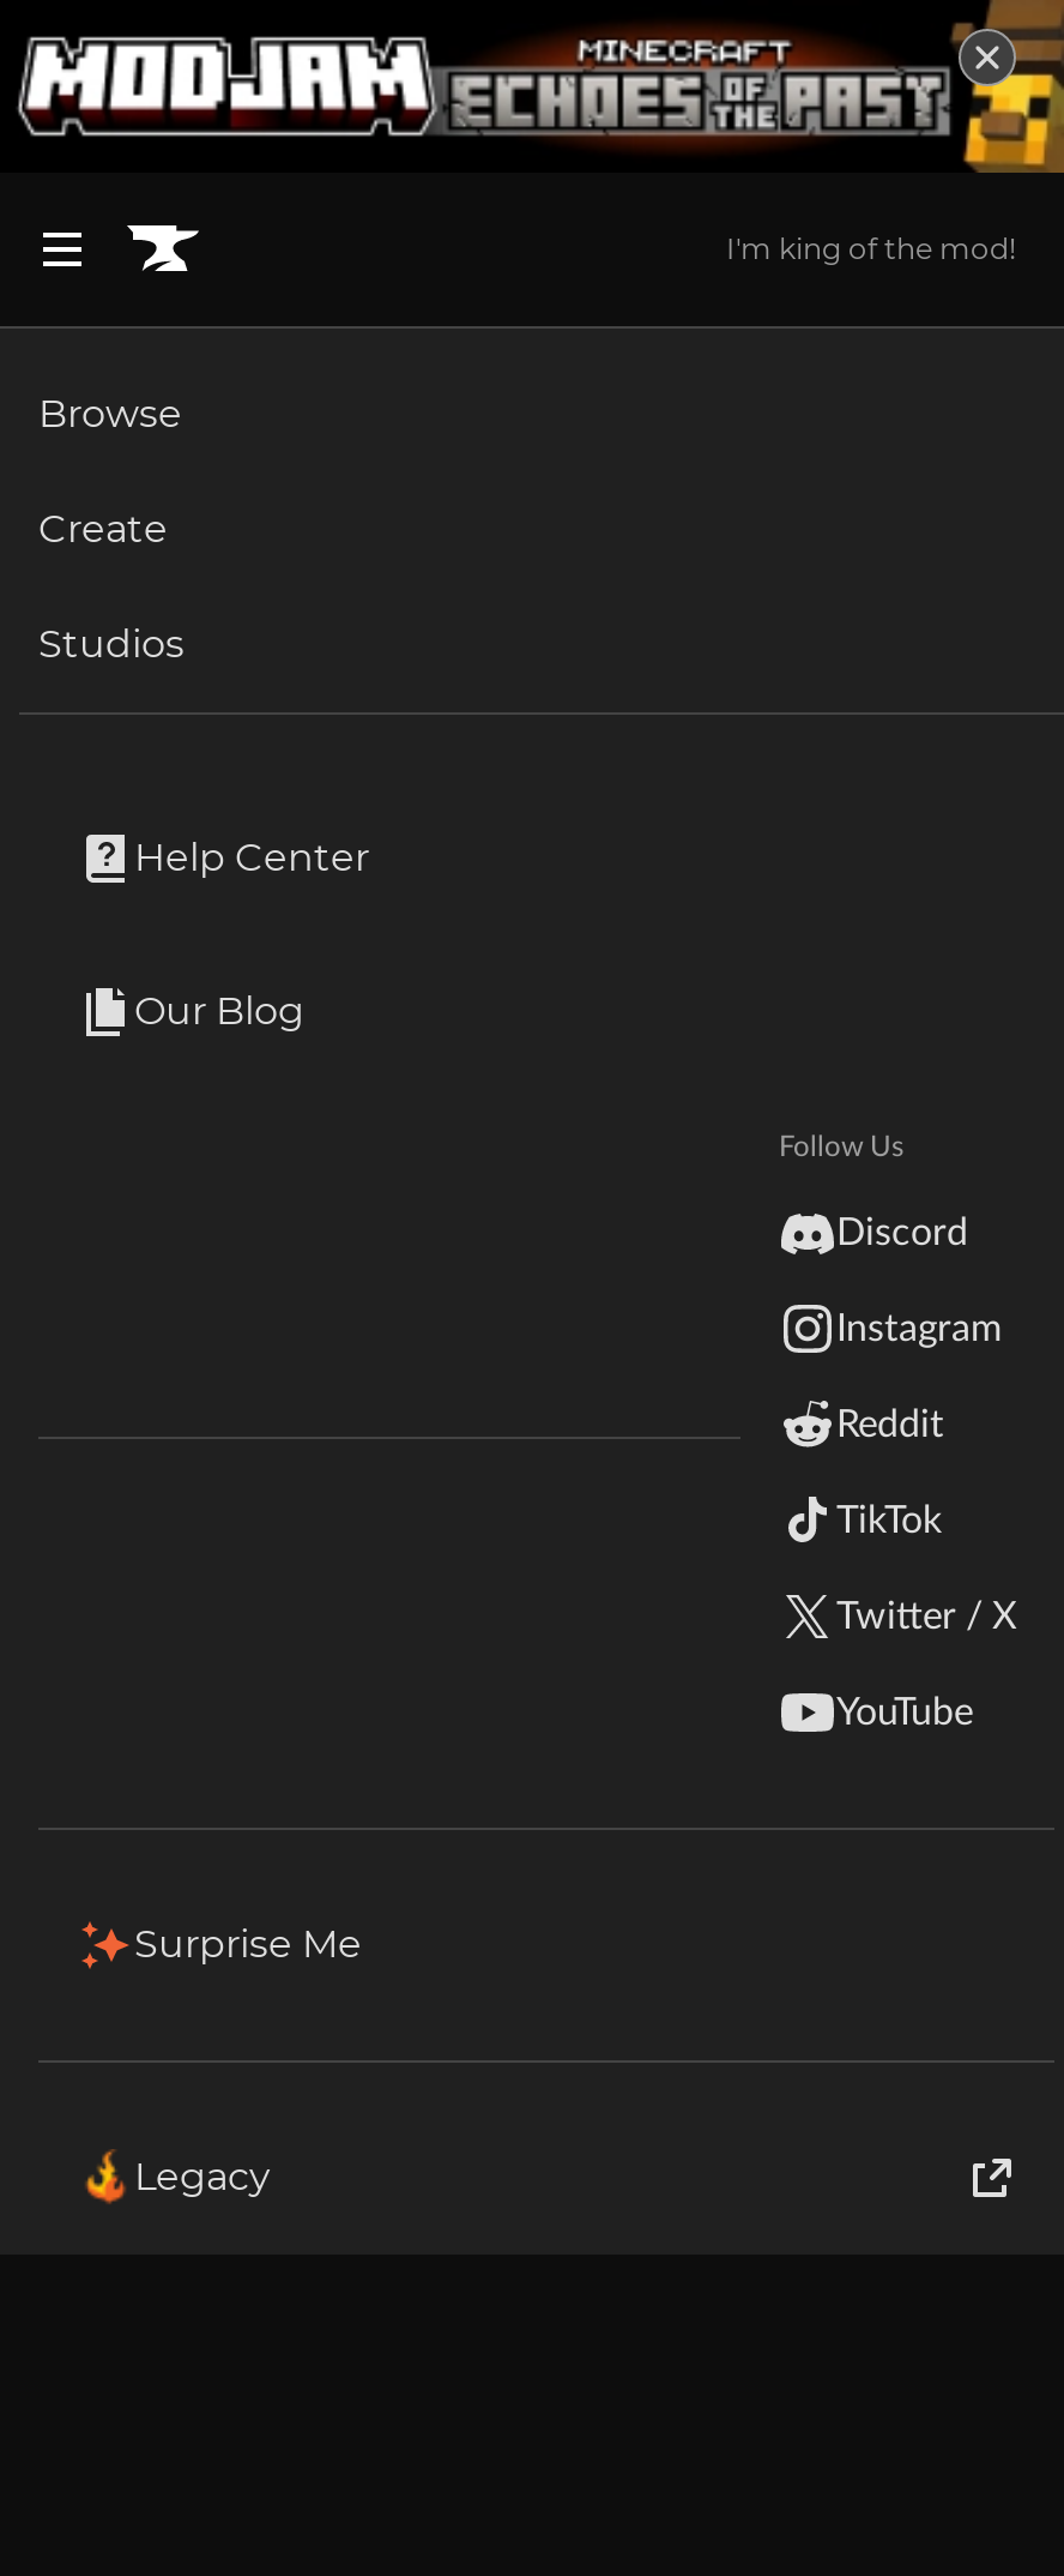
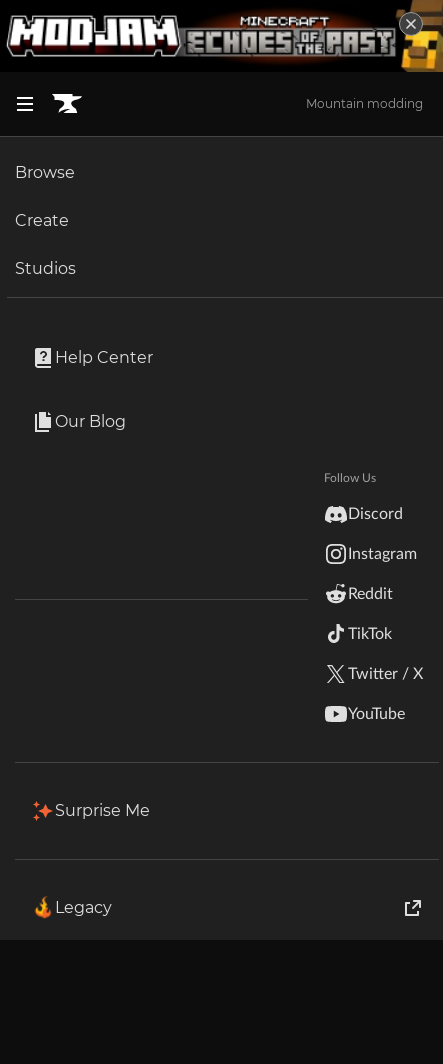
[726,230,1016,266] I'm king of the mod! -> [306,96,423,111] Mountain modding

